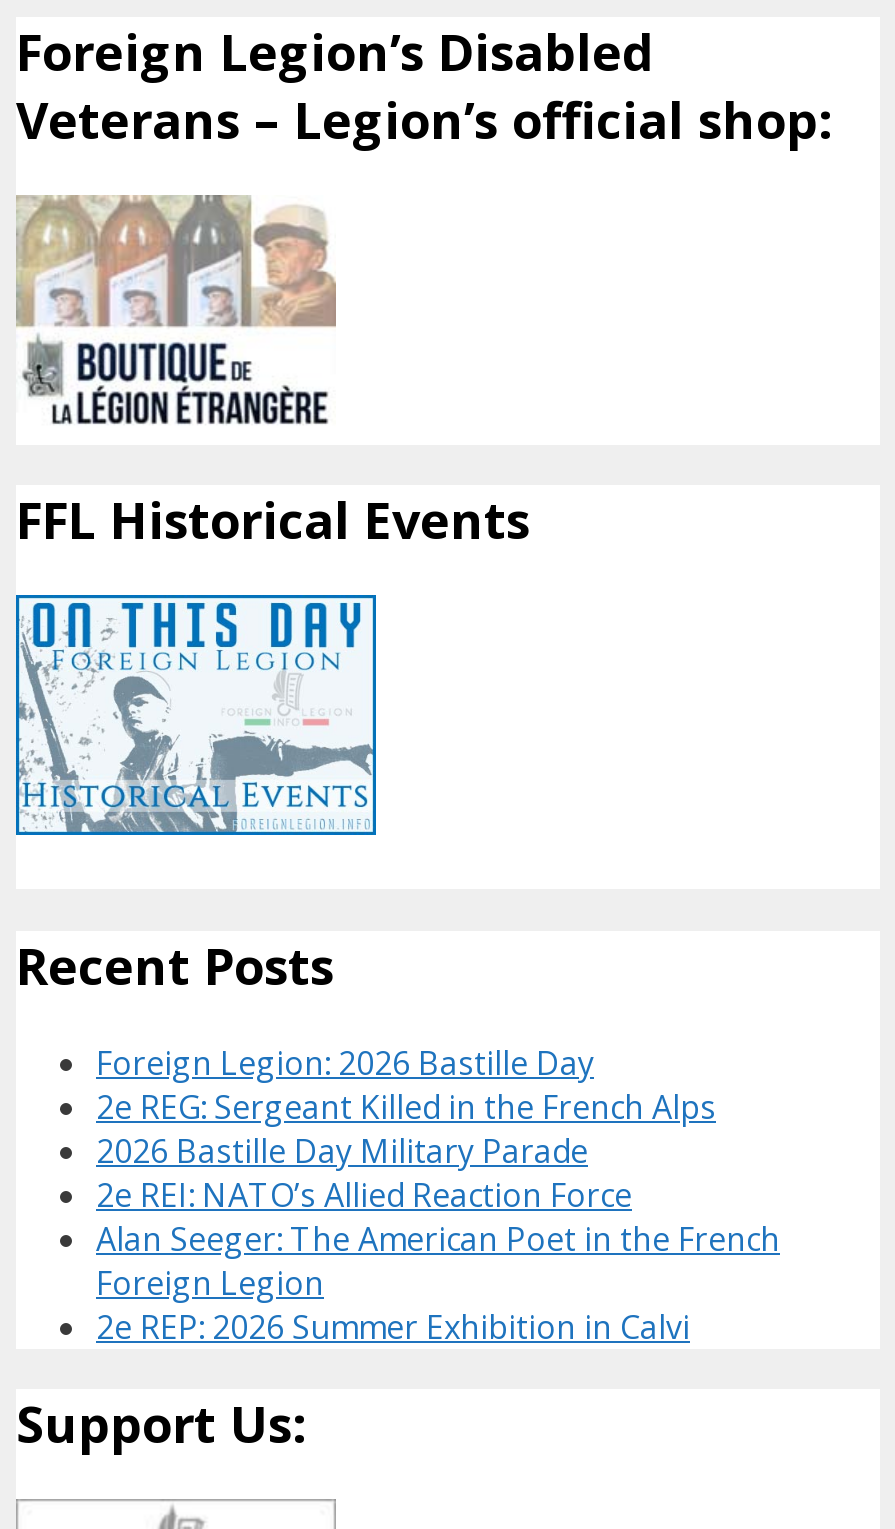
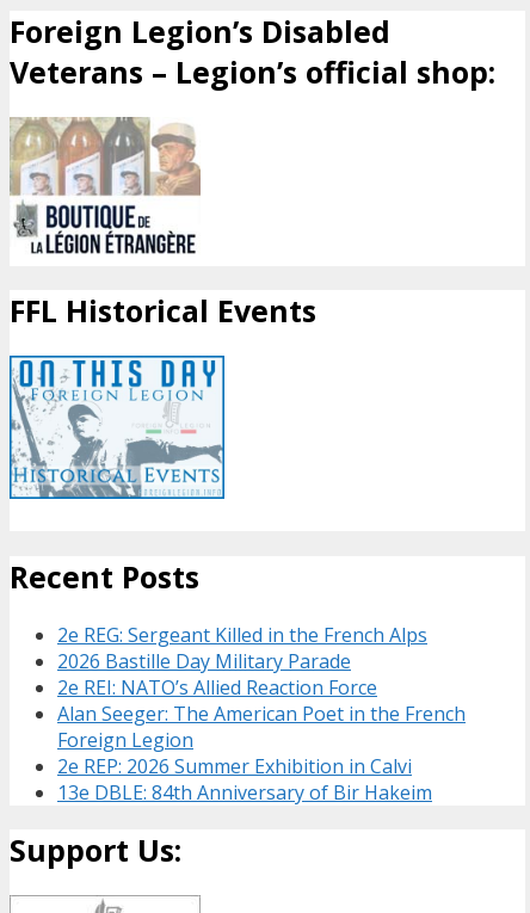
[96,1040,594,1084] Foreign Legion: 2026 Bastille Day -> none
moved [96,1084,780,1348] -> [57,621,466,779]: 2e REG: Sergeant Killed in the French Alps | 2026 Bastille Day Military Parade | 2e REI: NATO’s Allied Reaction Force | Alan Seeger: The American Poet in the French | Foreign Legion | 2e REP: 2026 Summer Exhibition in Calvi
none -> [57,779,432,805] 13e DBLE: 84th Anniversary of Bir Hakeim

